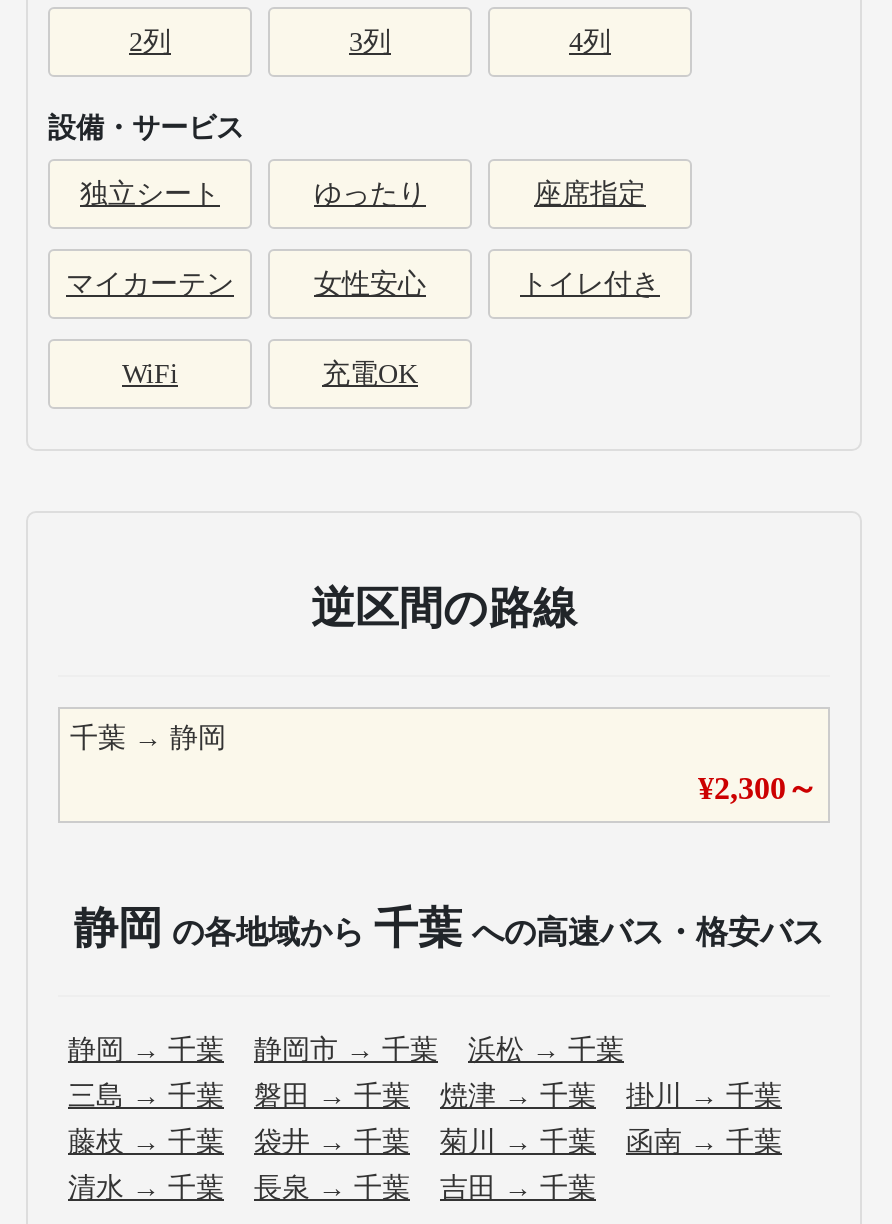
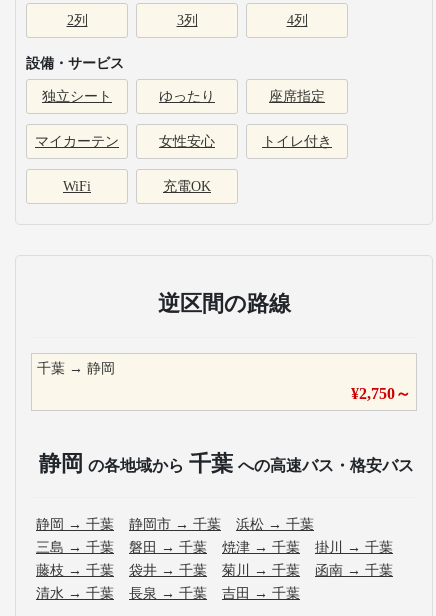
[698,771,818,805] ¥2,300～ -> [351,385,411,402] ¥2,750～

